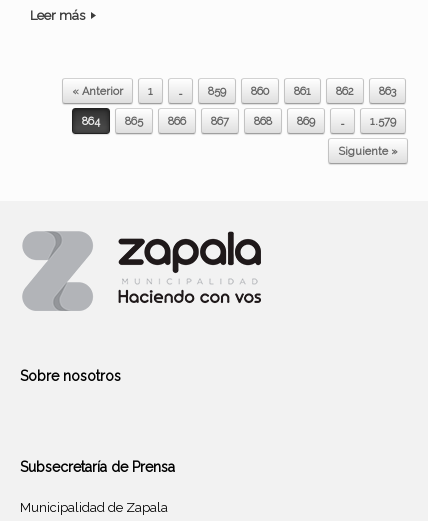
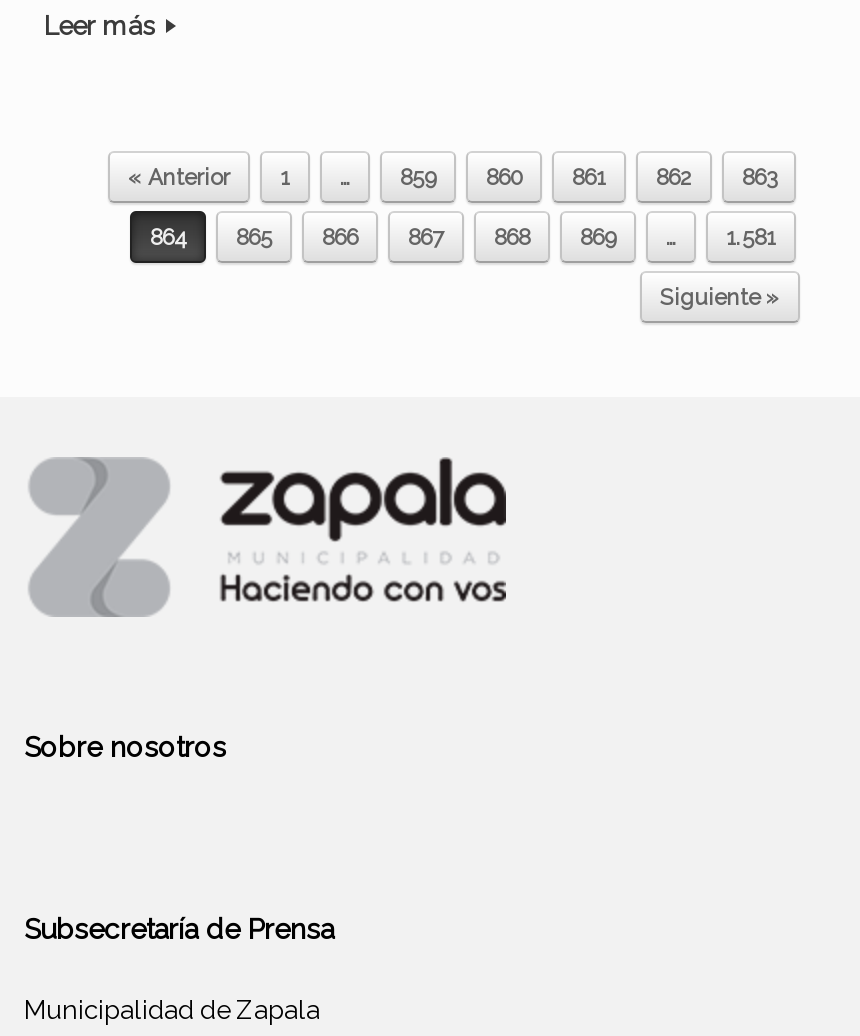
[370,115,396,128] 1.579 -> [726,225,776,251] 1.581

